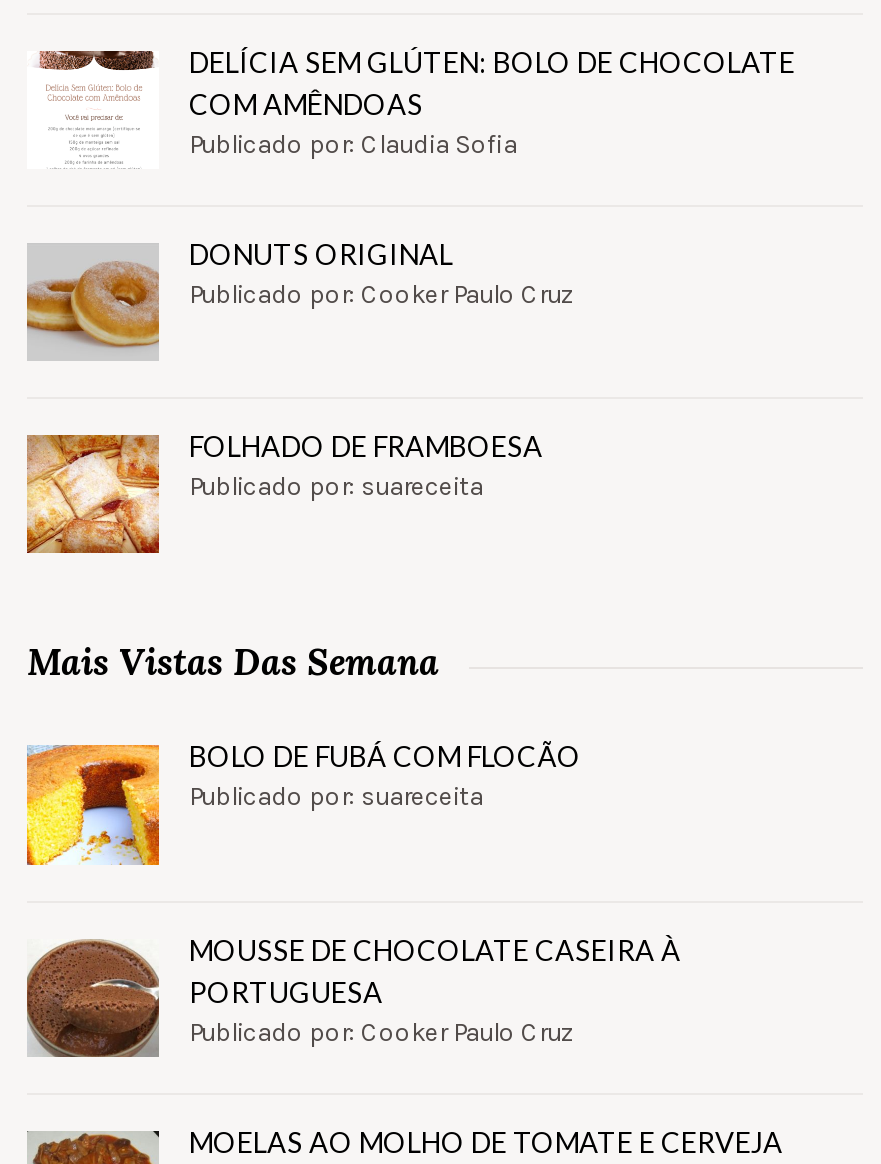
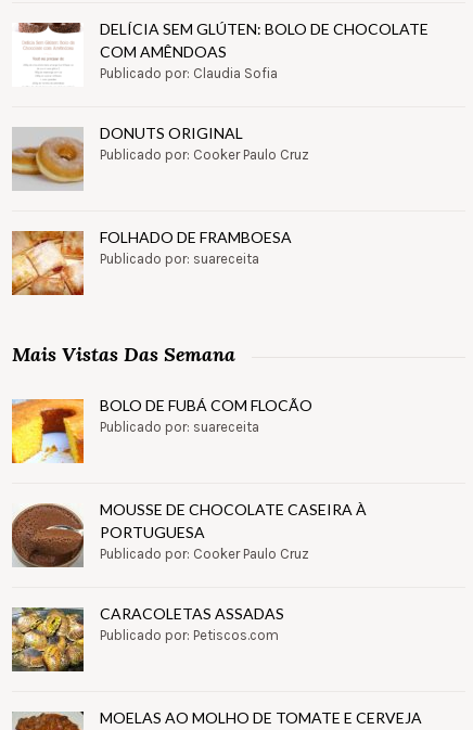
none -> [12,605,284,673] [image] | CARACOLETAS ASSADAS | Publicado por: Petiscos.com

